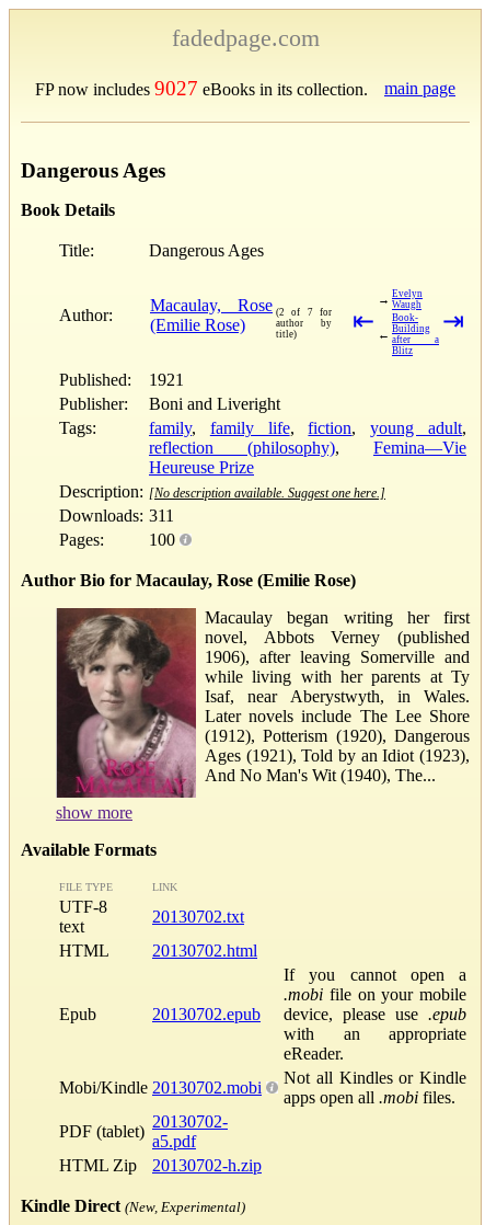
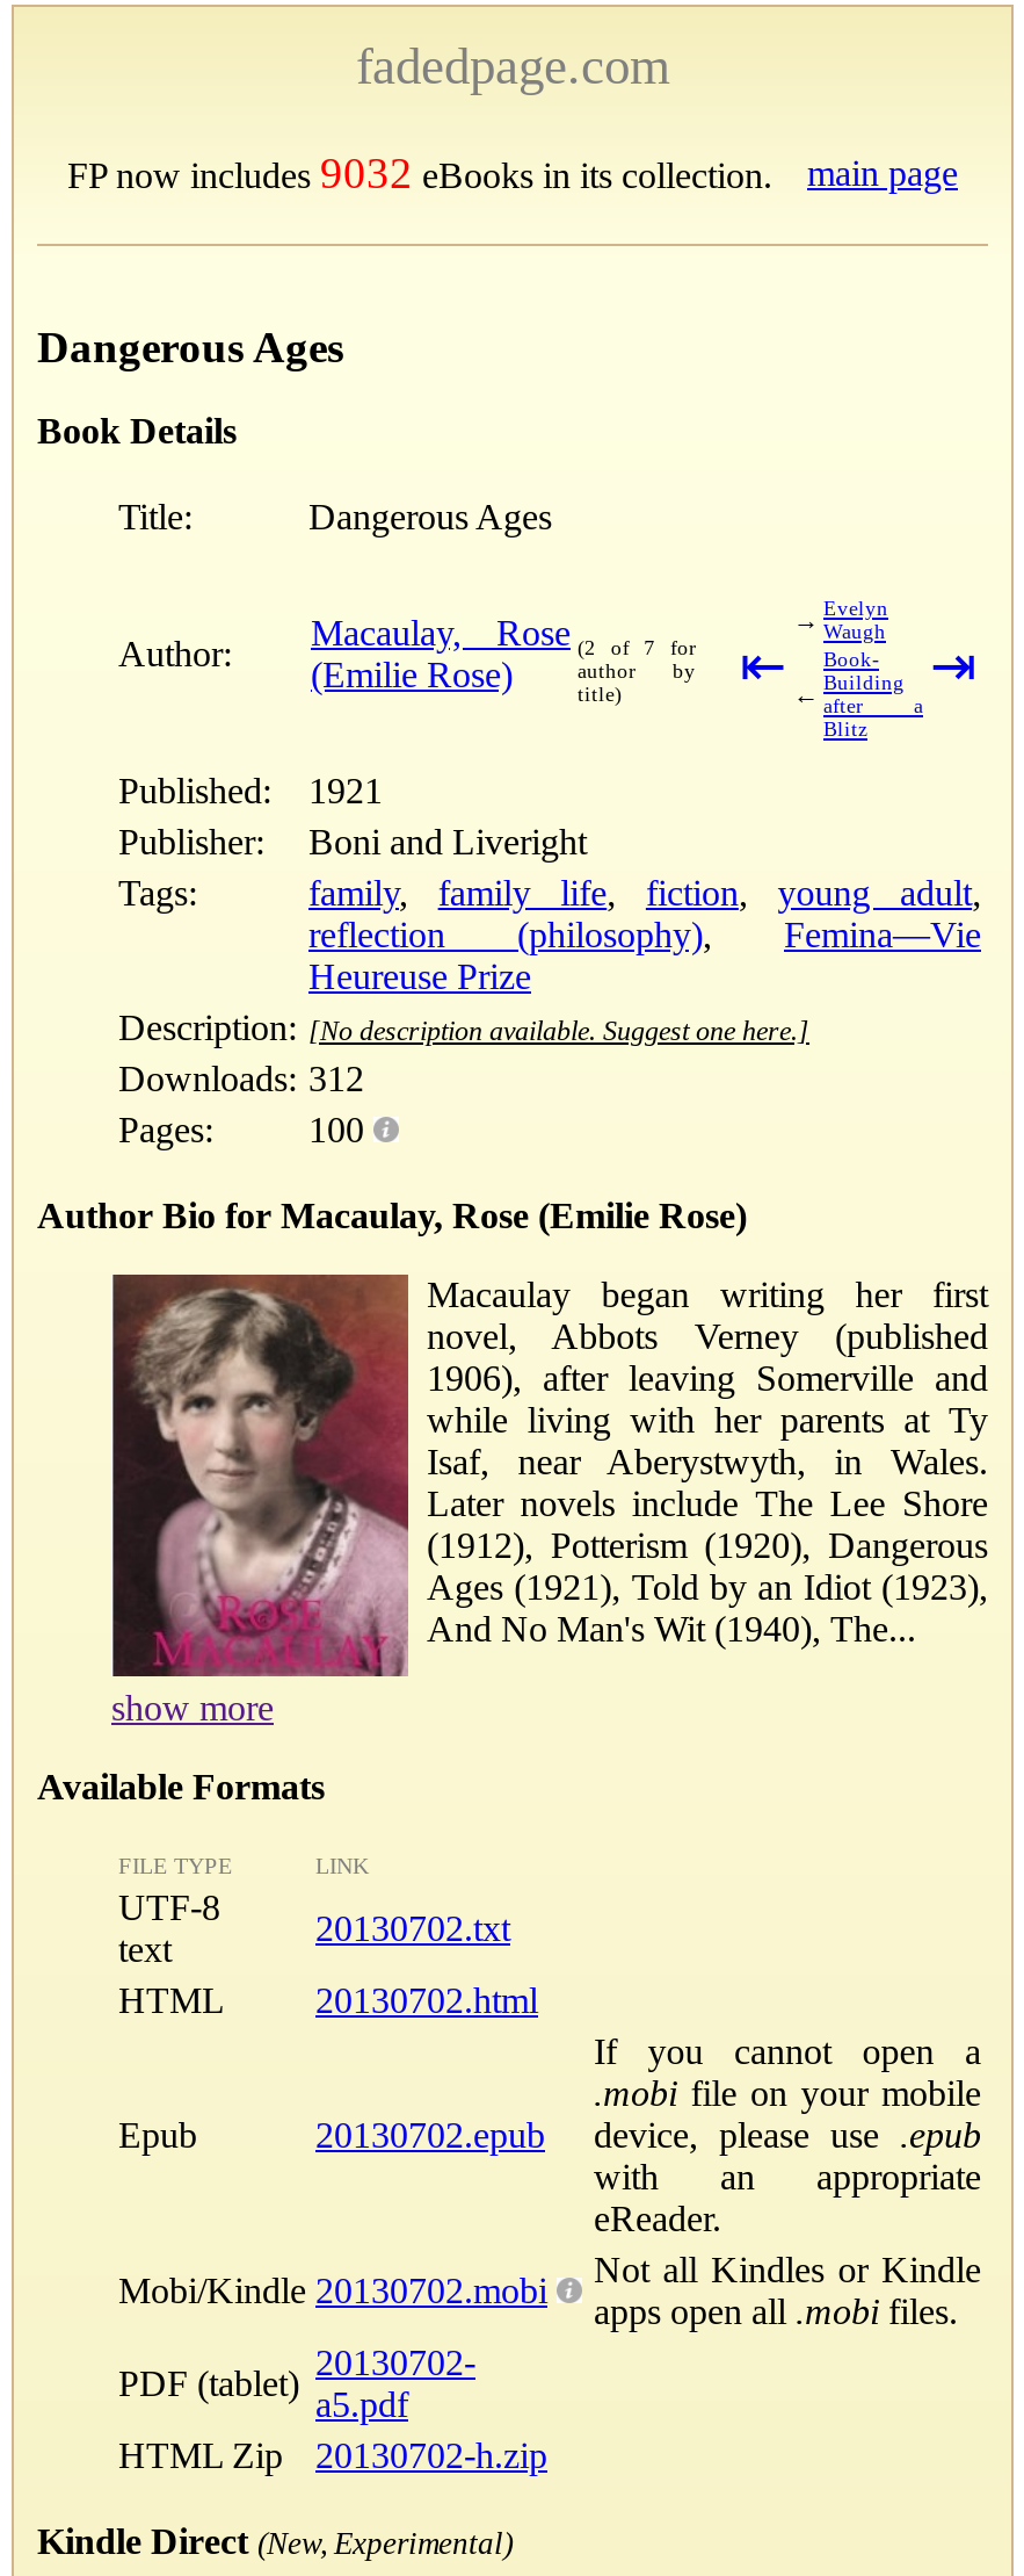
[35,77,368,100] FP now includes 9027 eBooks in its collection. -> [67,149,772,197] FP now includes 9032 eBooks in its collection.
[59,506,174,525] Downloads: 311 -> [118,1058,364,1098] Downloads: 312

